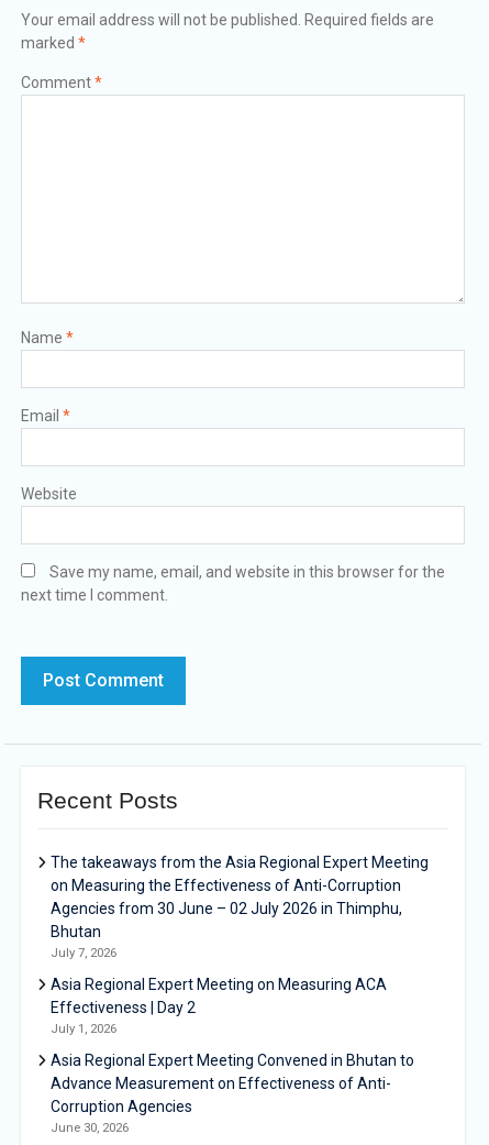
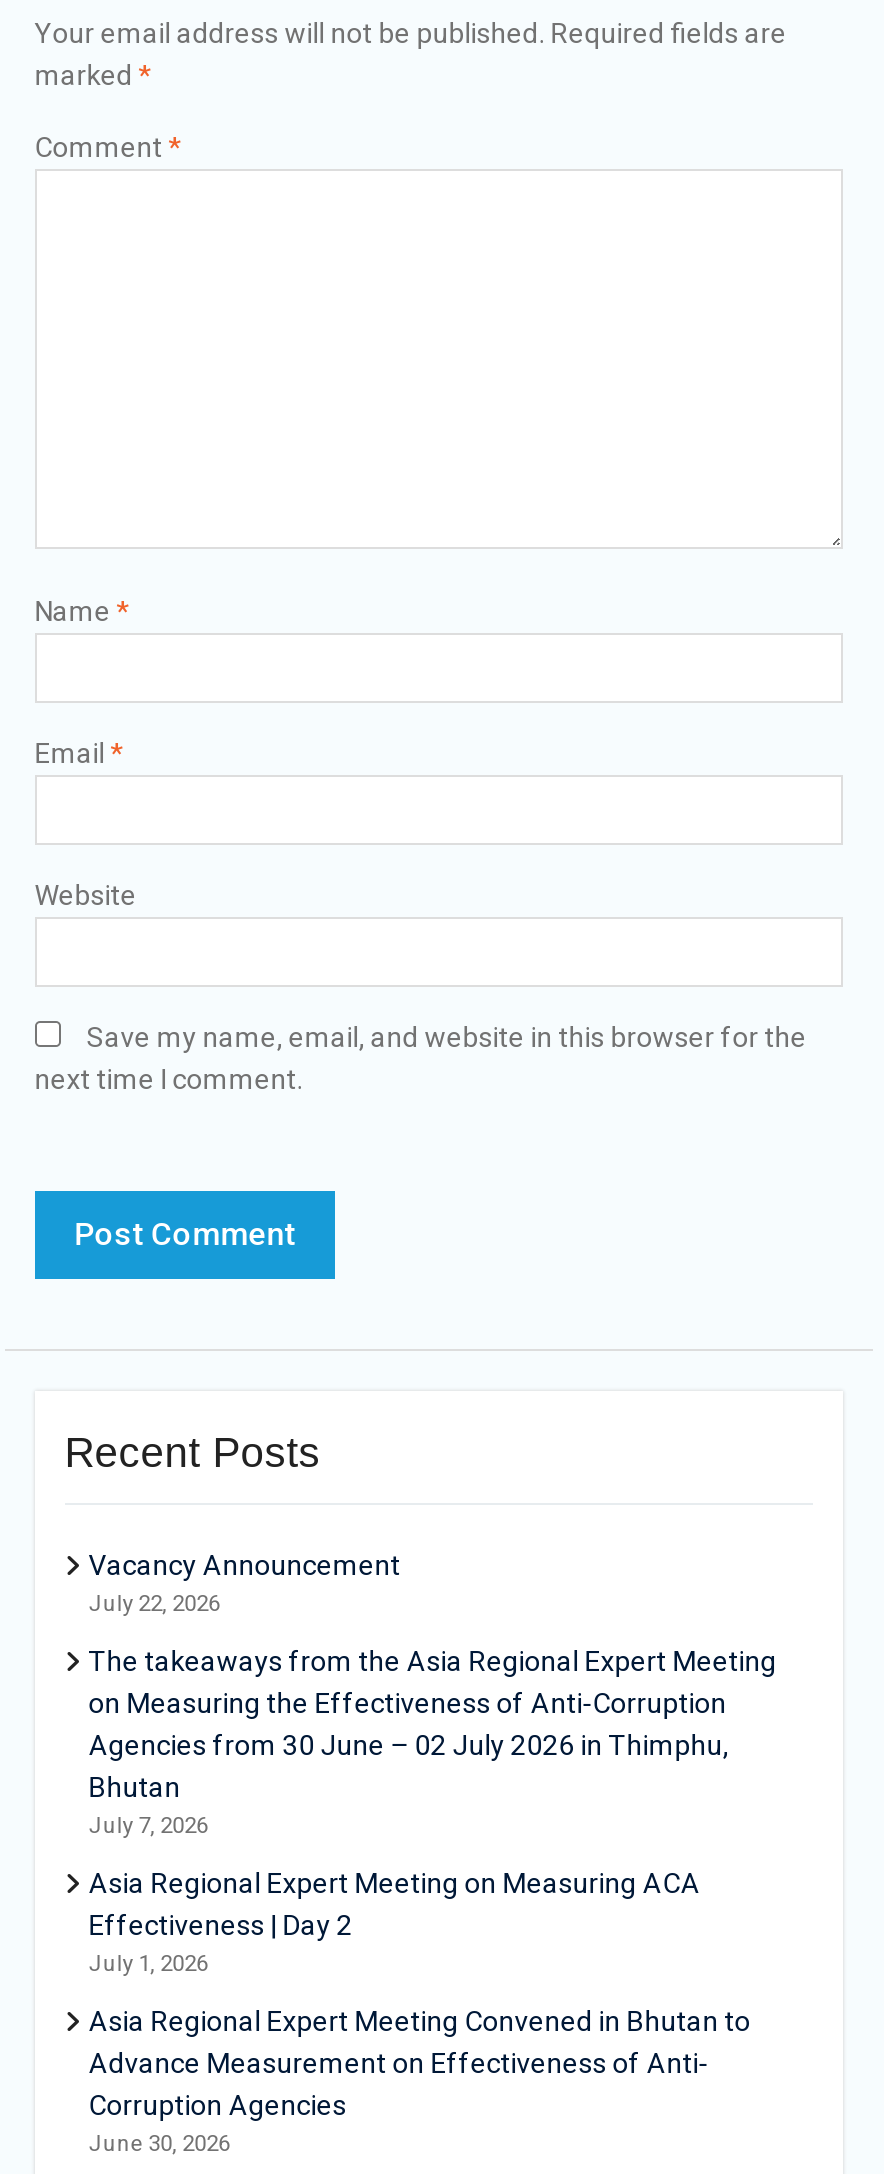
none -> [88,1549,400,1617] Vacancy Announcement | July 22, 2026

